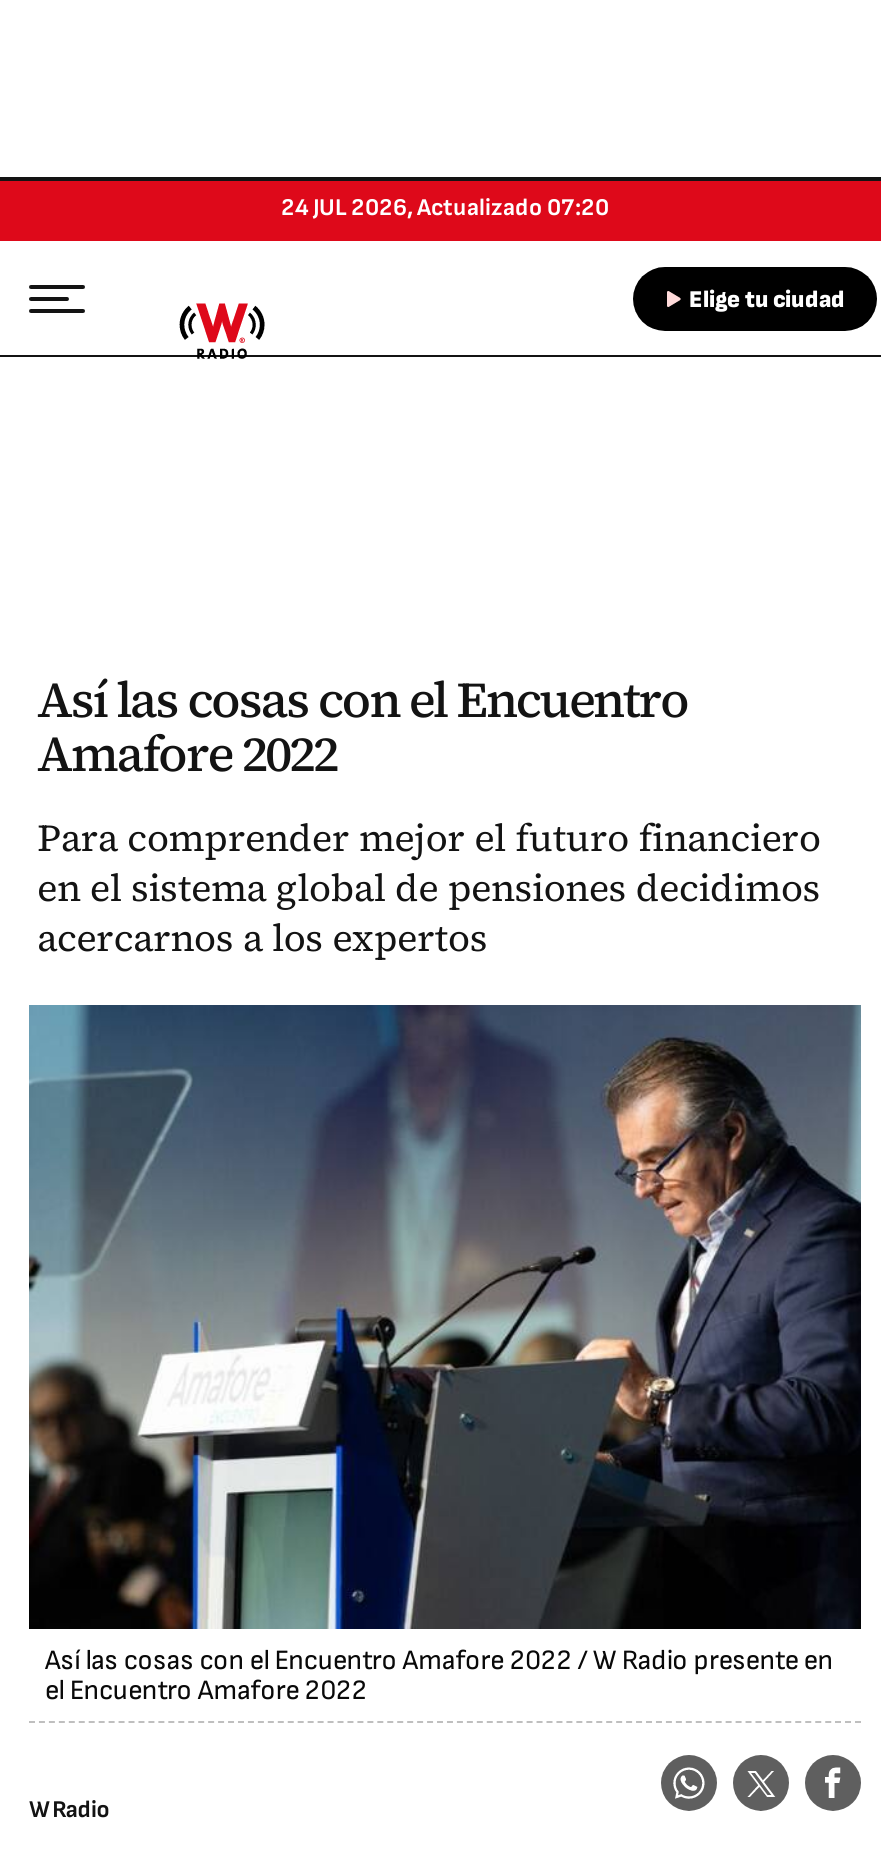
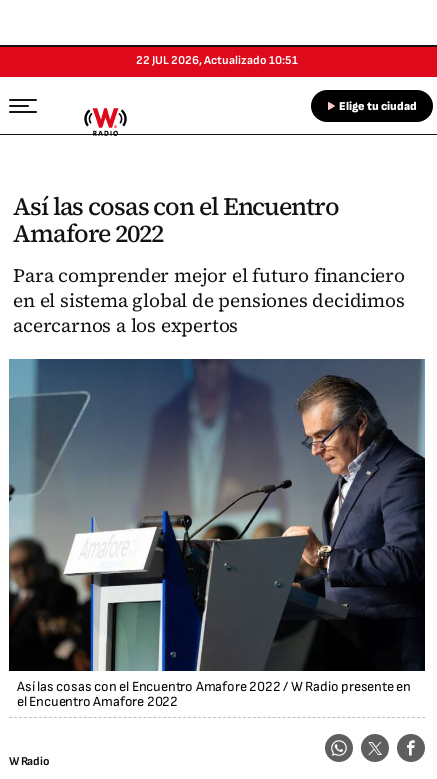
[281,193,609,223] 24 JUL 2026,Actualizado 07:20 -> [136,53,298,68] 22 JUL 2026,Actualizado 10:51

